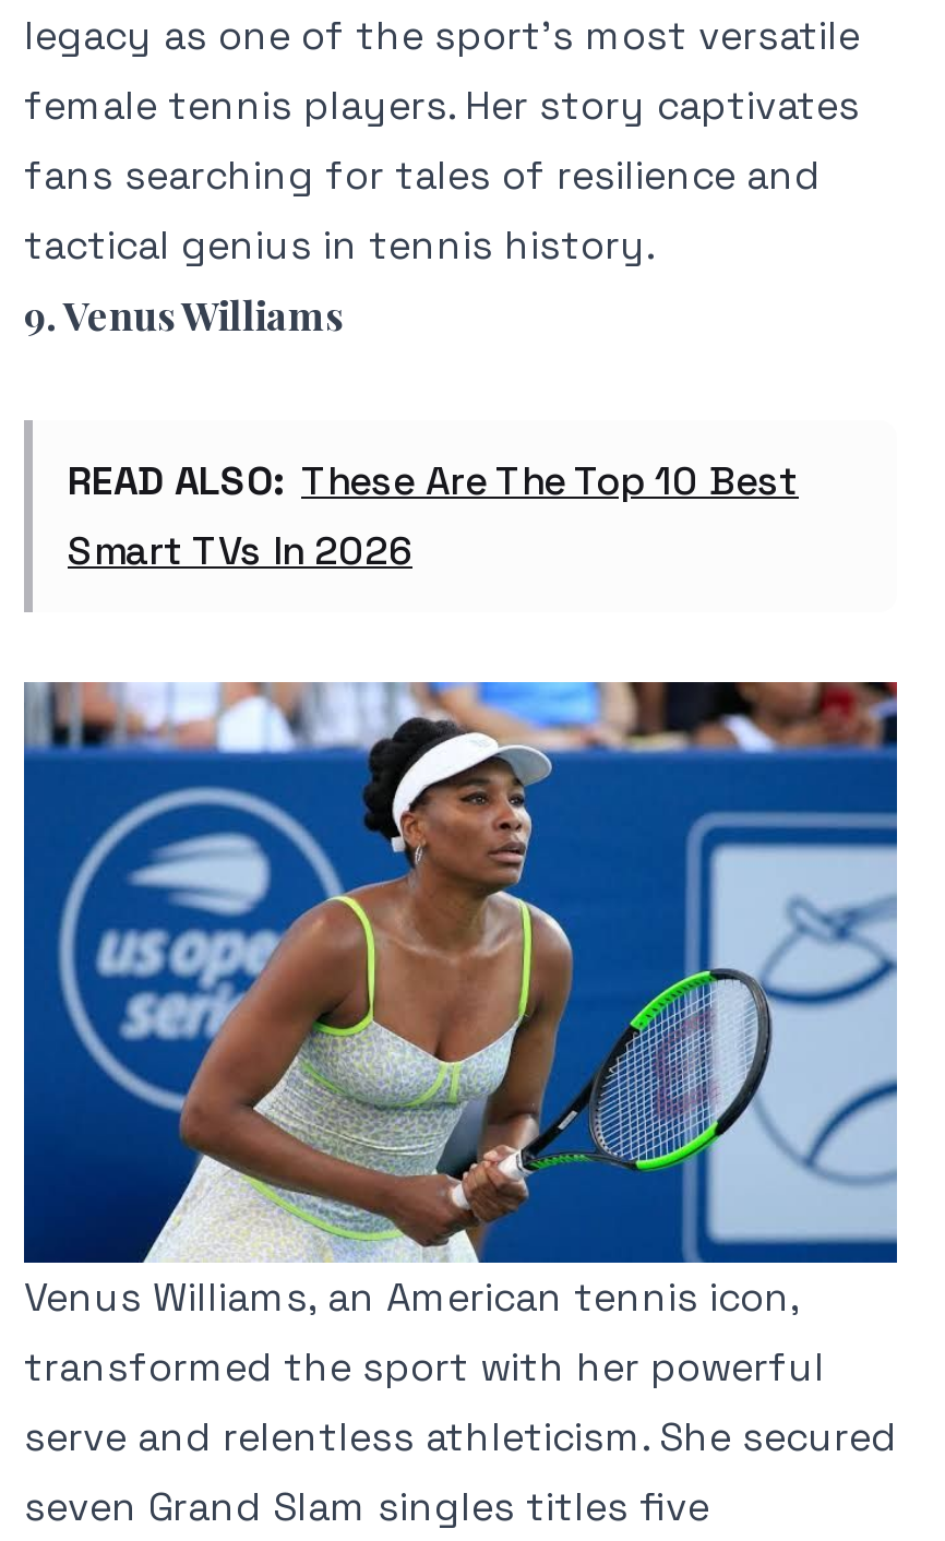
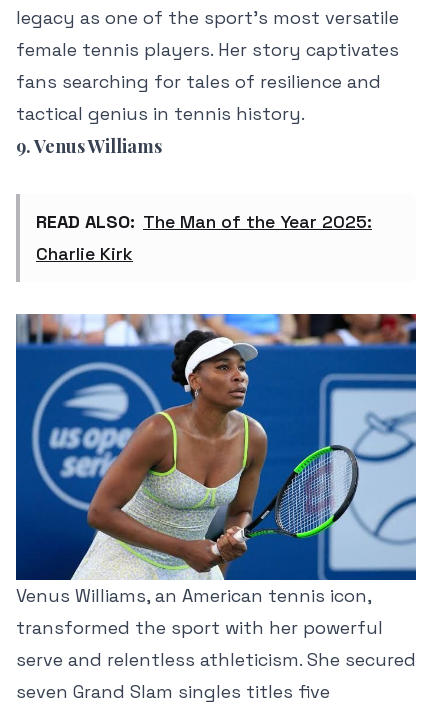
[68,454,799,574] READ ALSO: These Are The Top 10 Best | Smart TVs In 2026 -> [36,210,372,265] READ ALSO: The Man of the Year 2025: | Charlie Kirk

